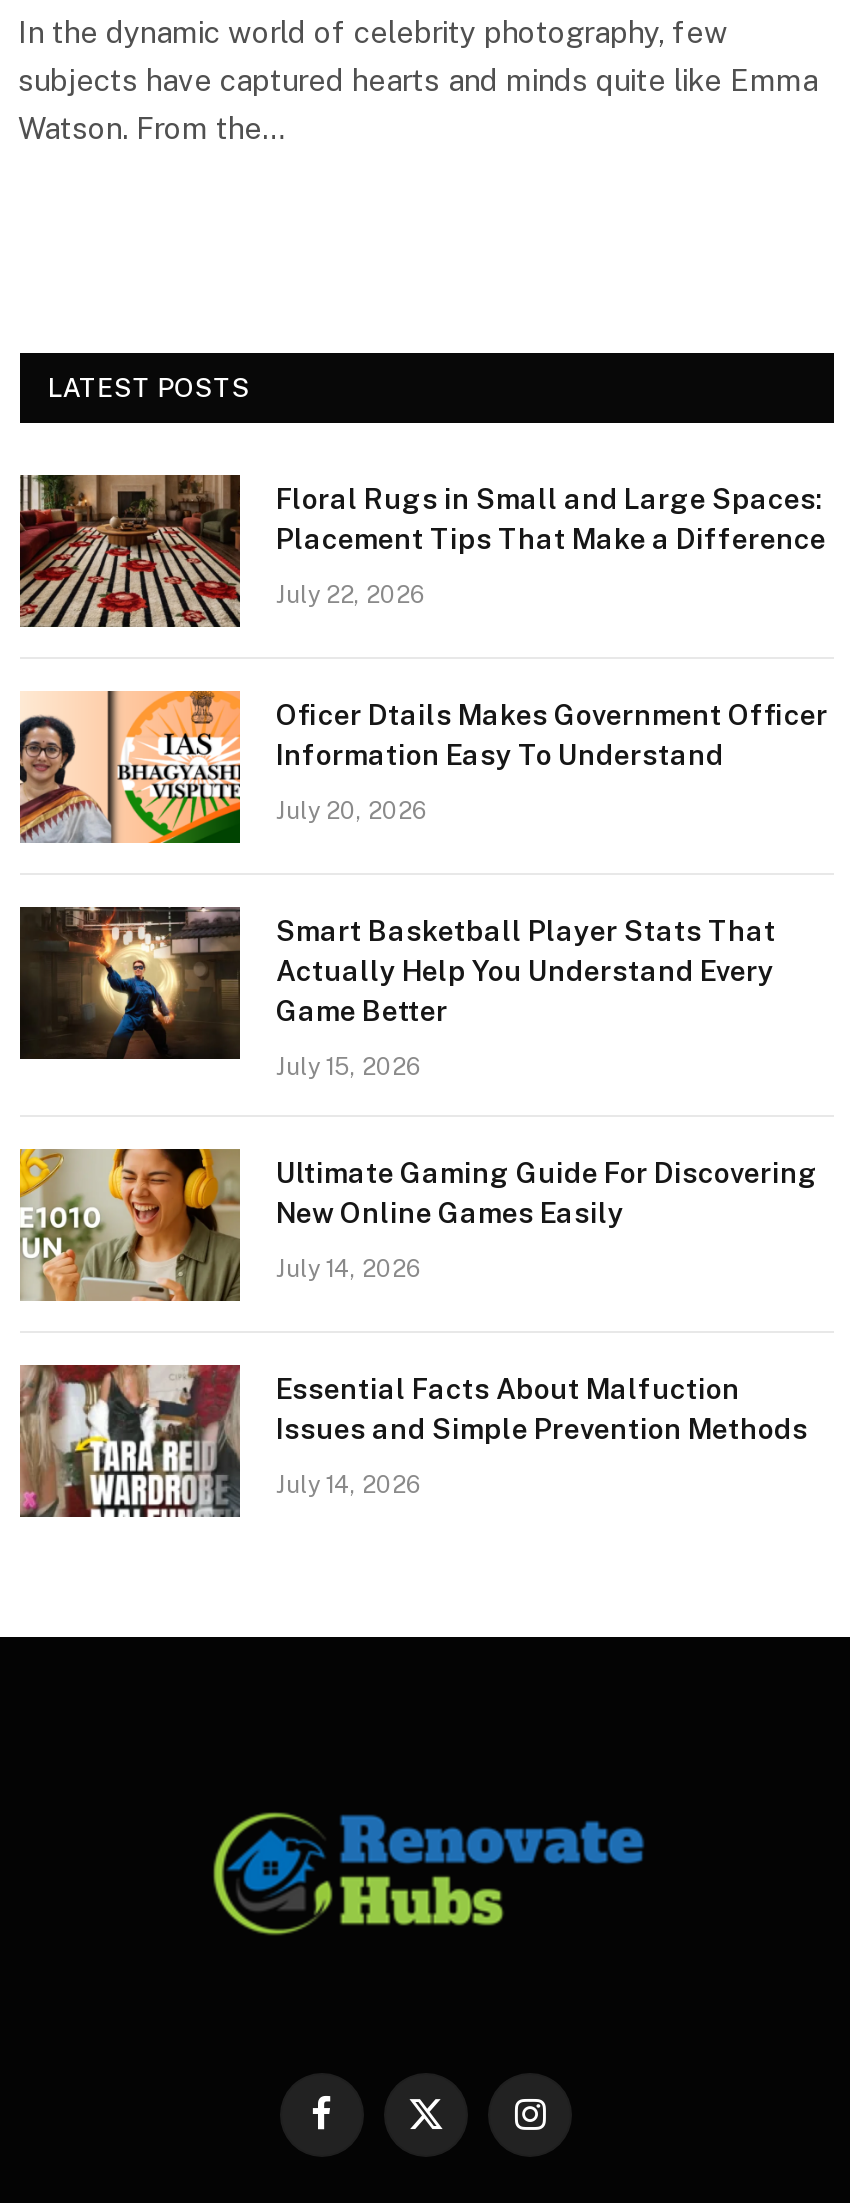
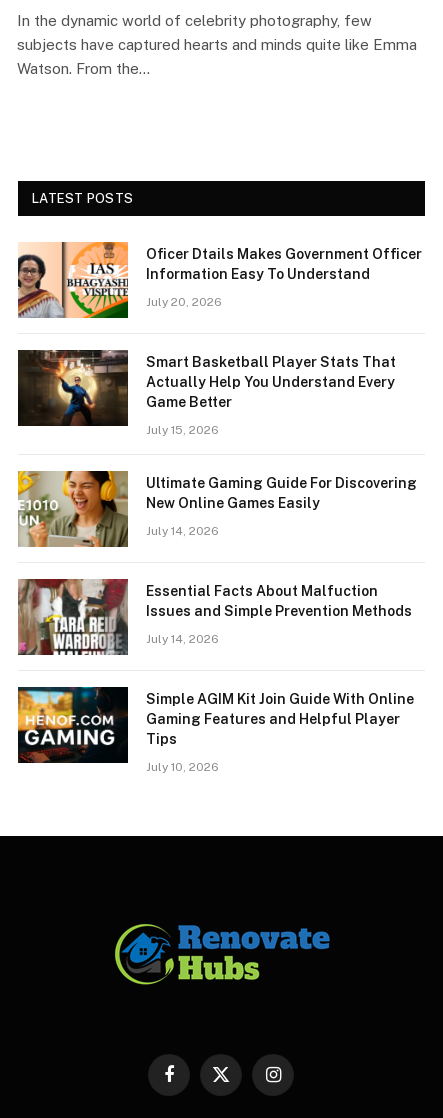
[18,473,826,629] [image] | Floral Rugs in Small and Large Spaces: | Placement Tips That Make a Difference | July 22, 2026 -> none
moved [116,687,828,1498] -> [66,240,422,645]: [image] | Oficer Dtails Makes Government Officer | Information Easy To Understand | ... | Issues and Simple Prevention Methods | July 14, 2026
none -> [17,686,414,776] [image] | Simple AGIM Kit Join Guide With Online | Gaming Features and Helpful Player | Tips | July 10, 2026

